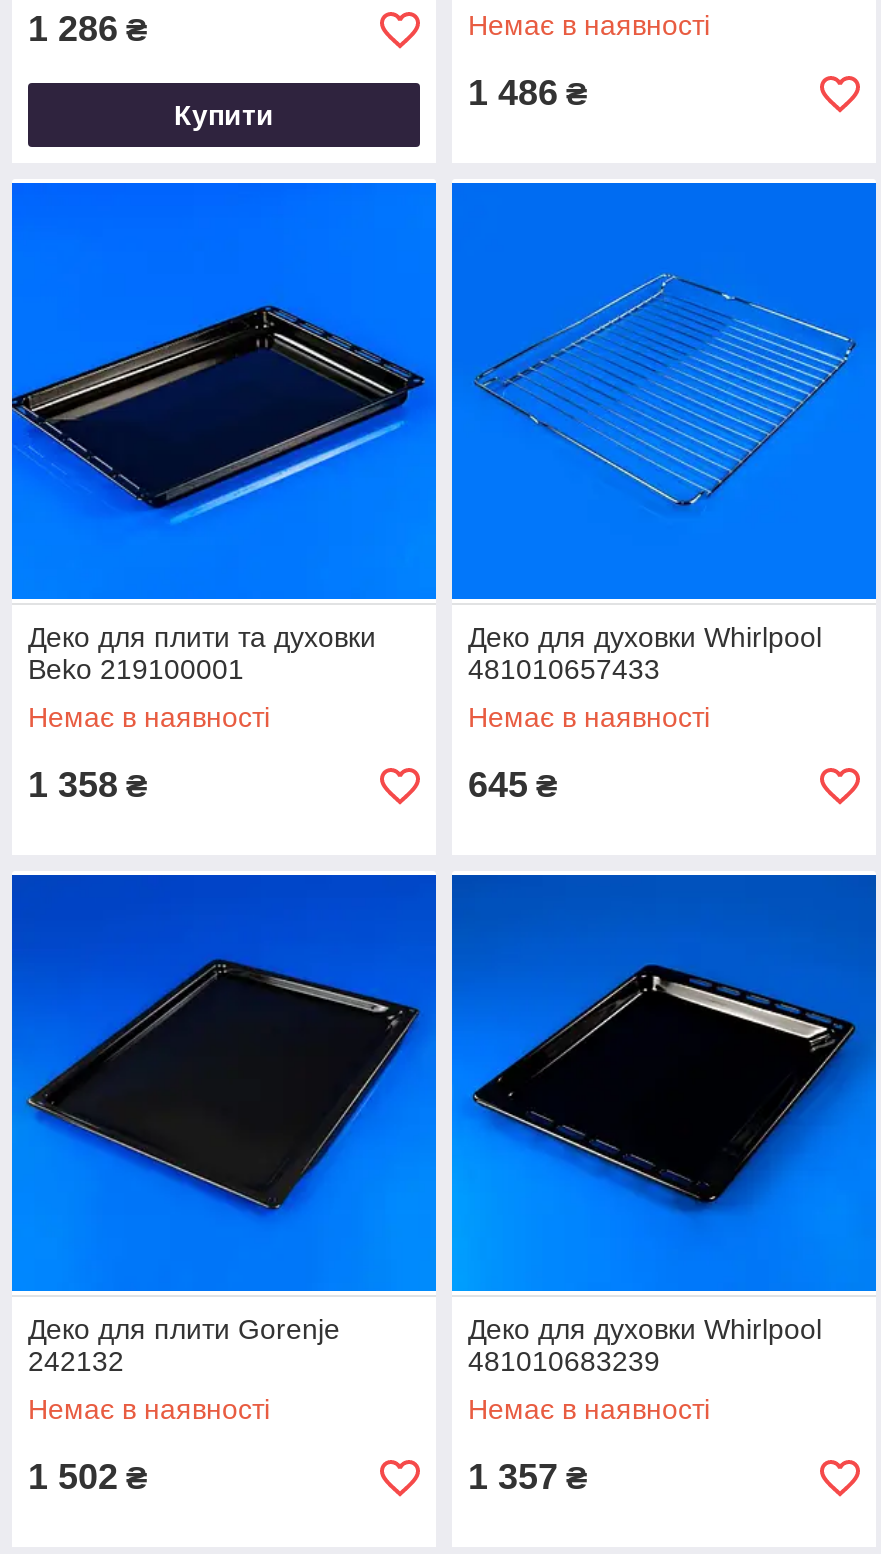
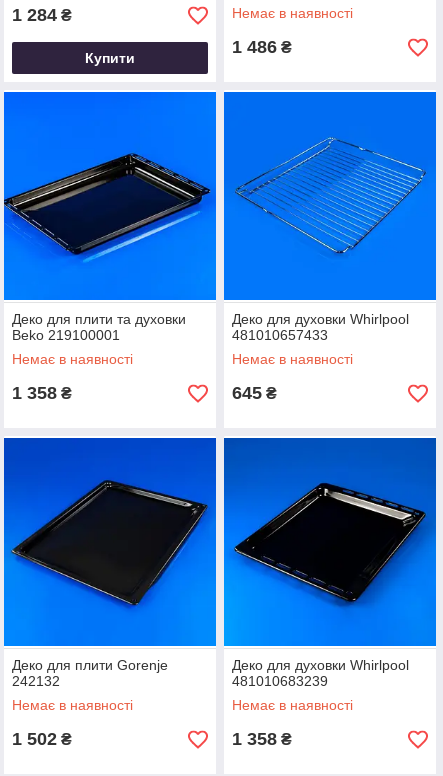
[28,9,148,49] 1 286 ₴ -> [12,5,72,25] 1 284 ₴
[468,1457,588,1497] 1 357 ₴ -> [232,729,292,749] 1 358 ₴

